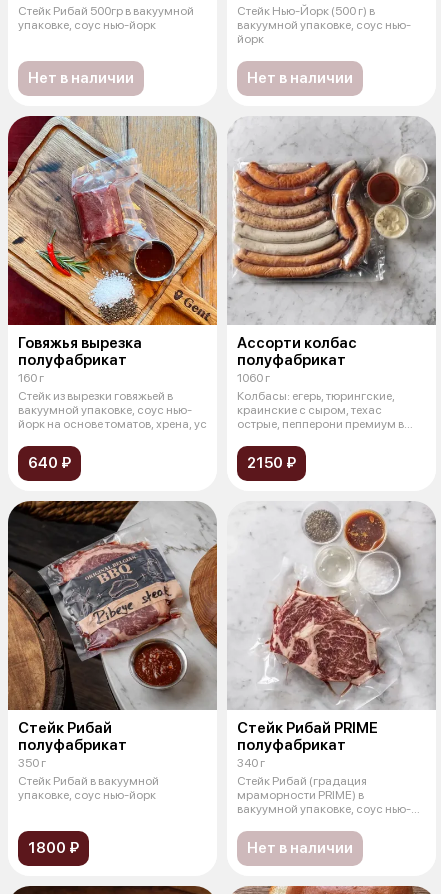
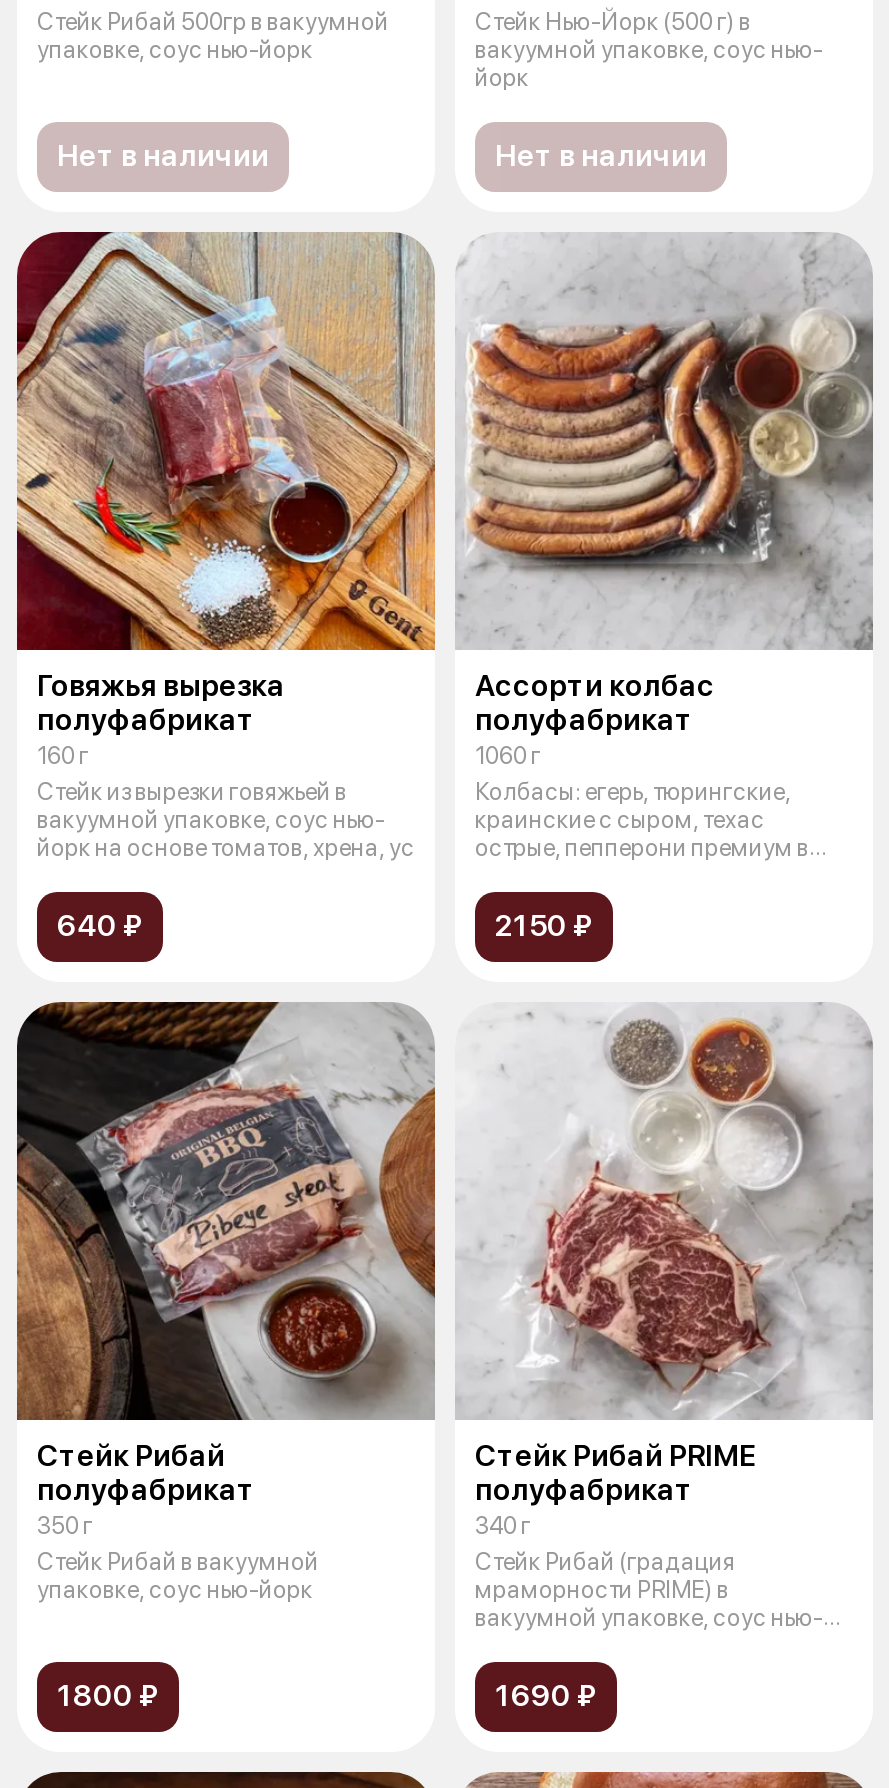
[247,839,353,857] Нет в наличии -> [495,1677,597,1713] 1690 ₽

